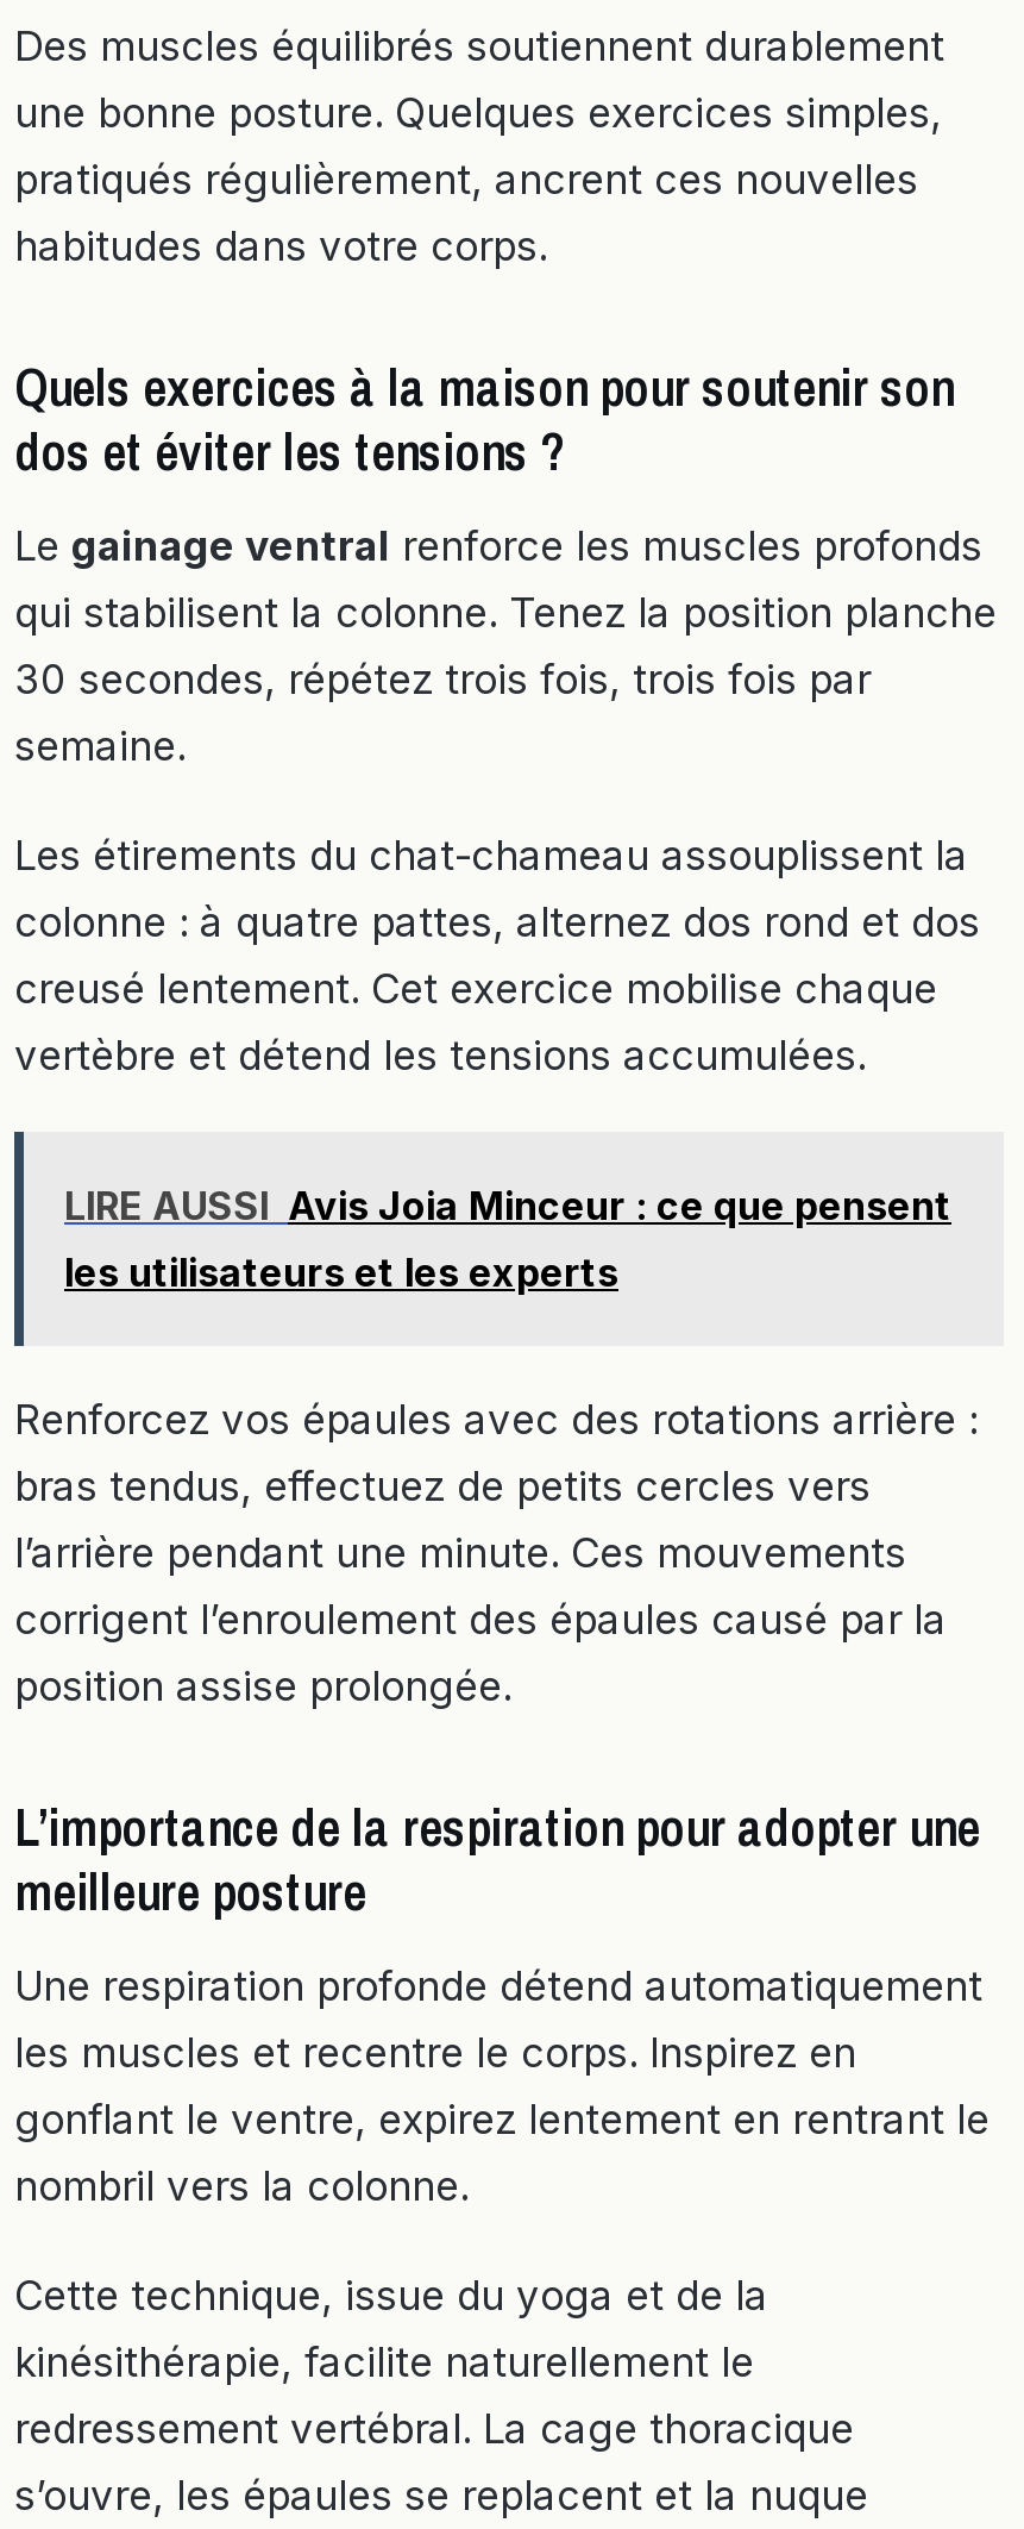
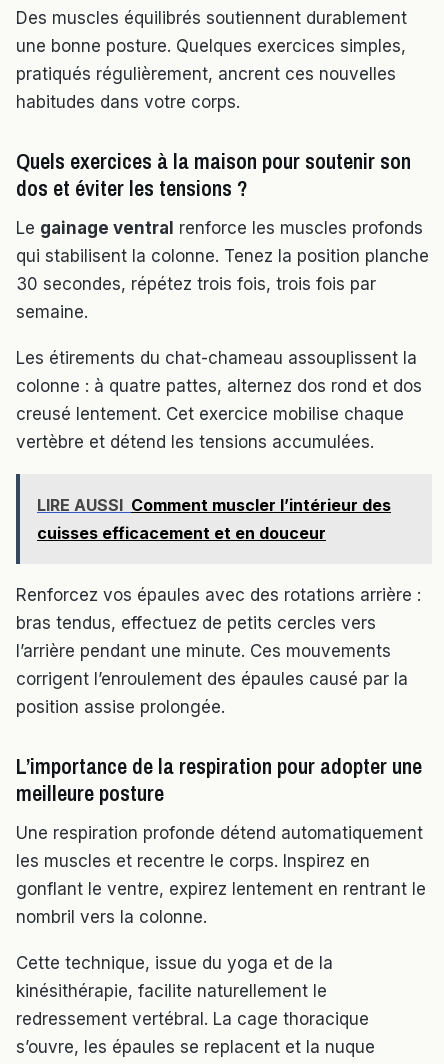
[64,1182,951,1296] LIRE AUSSI Avis Joia Minceur : ce que pensent | les utilisateurs et les experts -> [37,495,391,543] LIRE AUSSI Comment muscler l’intérieur des | cuisses efficacement et en douceur

